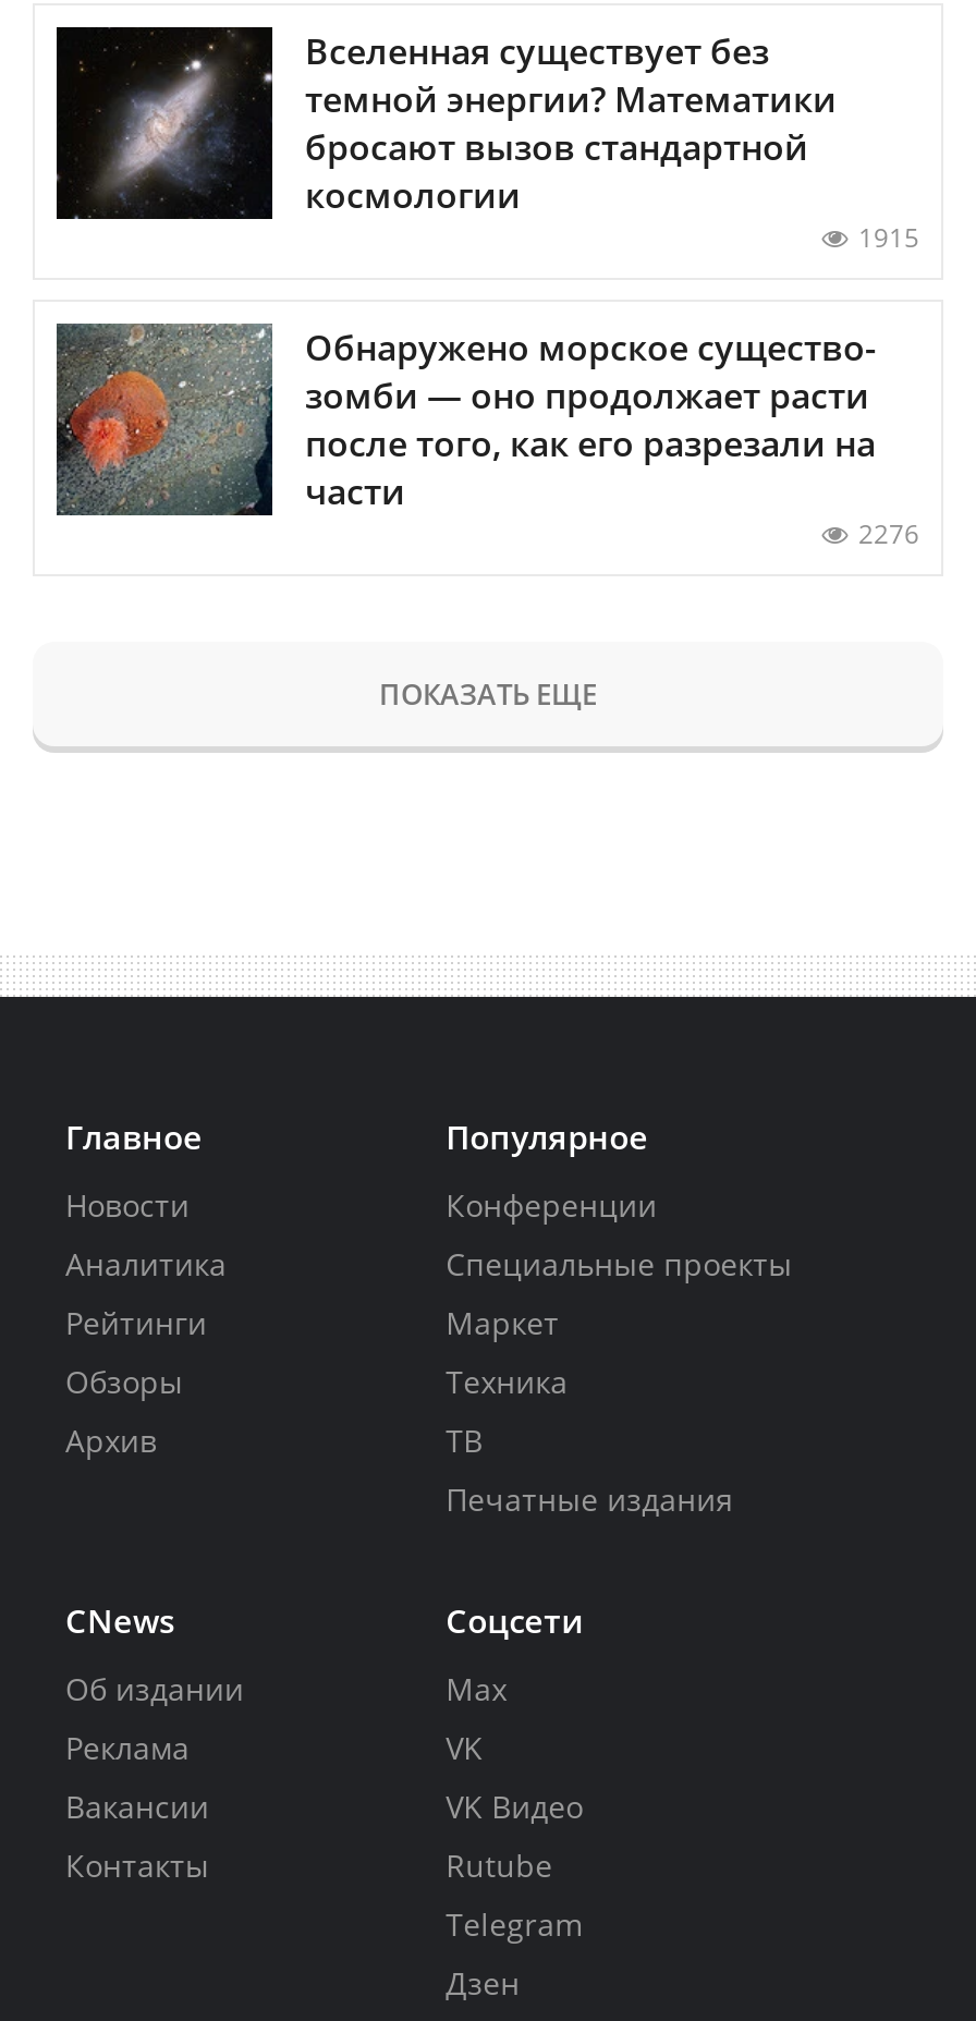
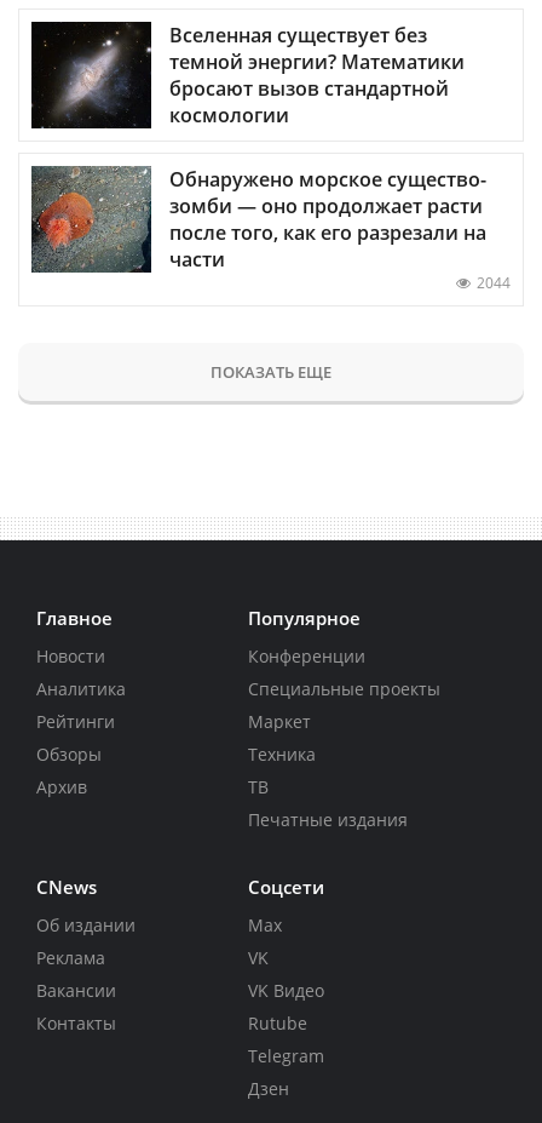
[858,219,919,256] 1915 -> none
[858,515,919,552] 2276 -> [477,273,511,293] 2044

